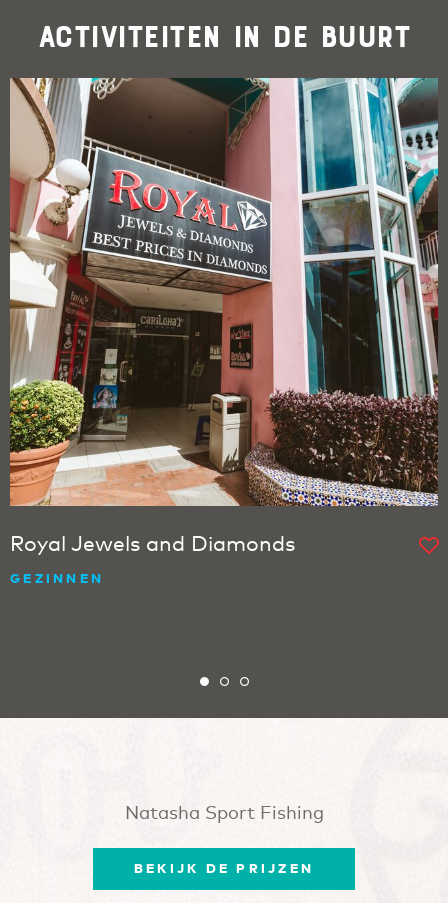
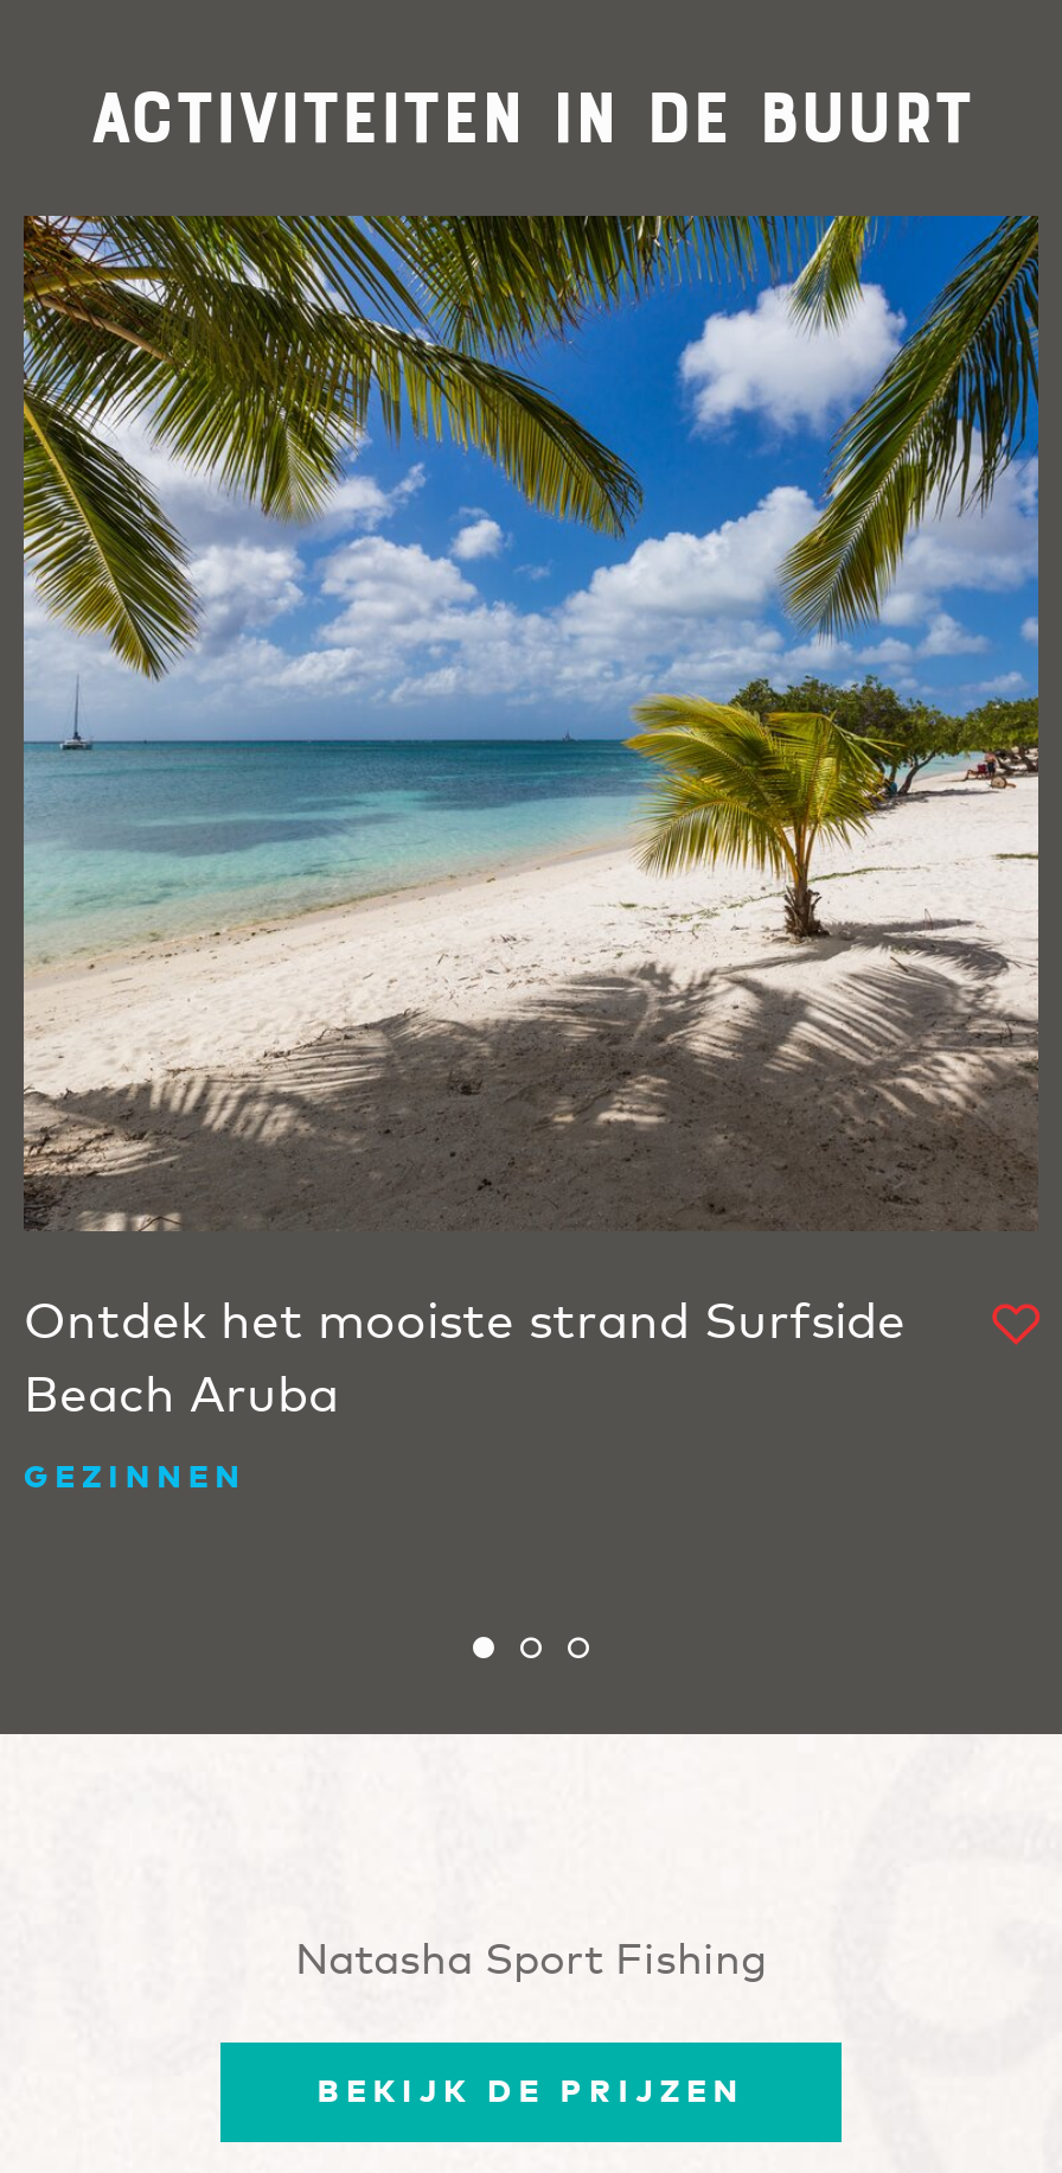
[9,77,439,555] [image] | Royal Jewels and Diamonds -> [21,214,1041,1422] [image] | Ontdek het mooiste strand Surfside | Beach Aruba
moved [10,570,104,586] -> [24,1456,247,1494]: GEZINNEN

